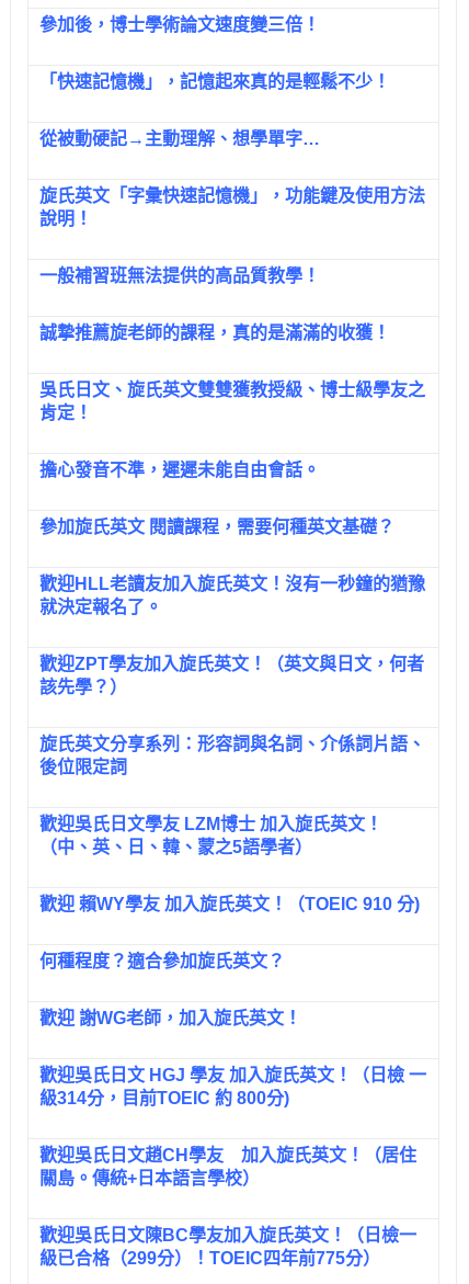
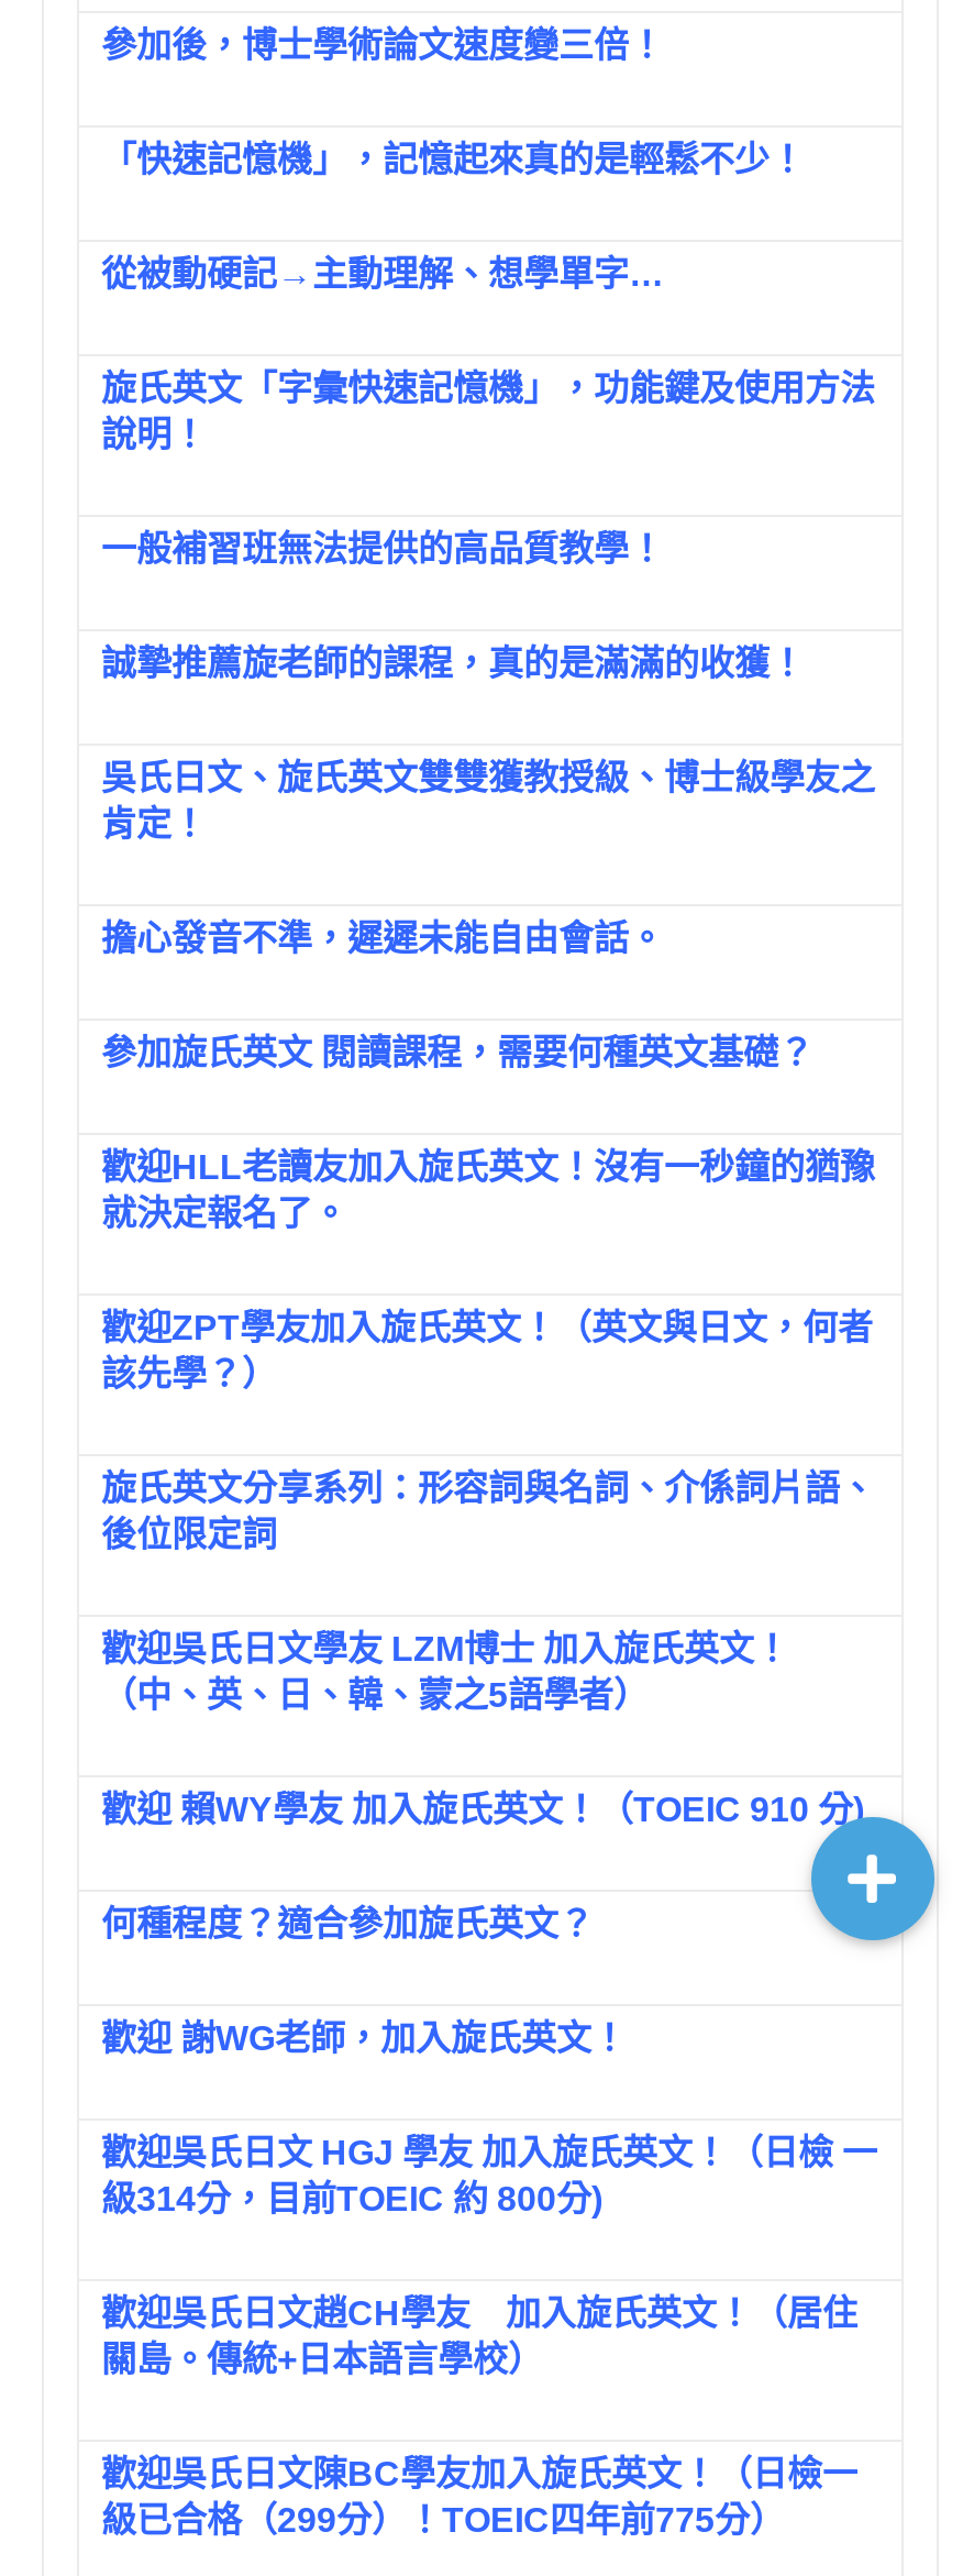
none -> [807,1815,939,1949] [image]

